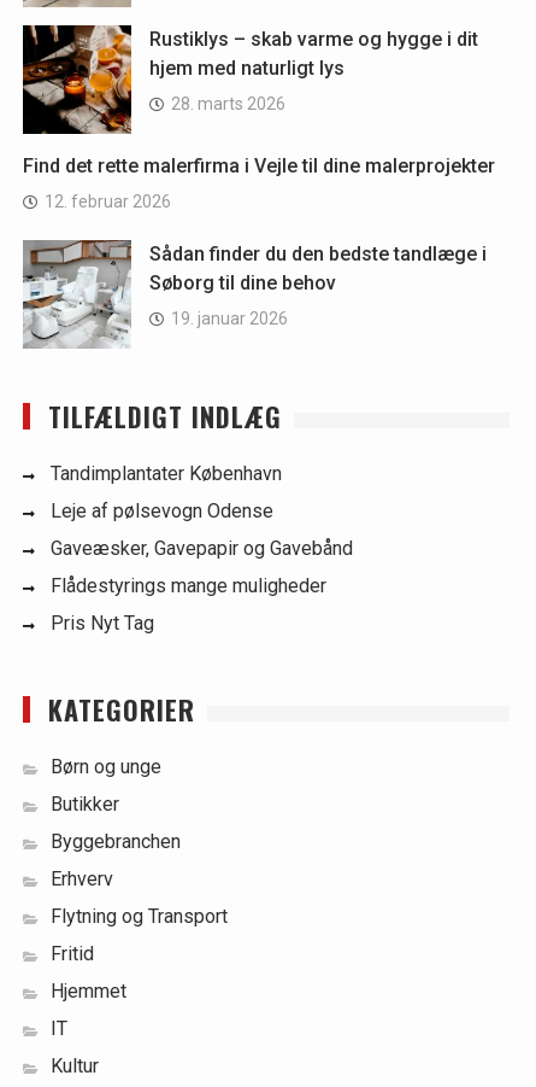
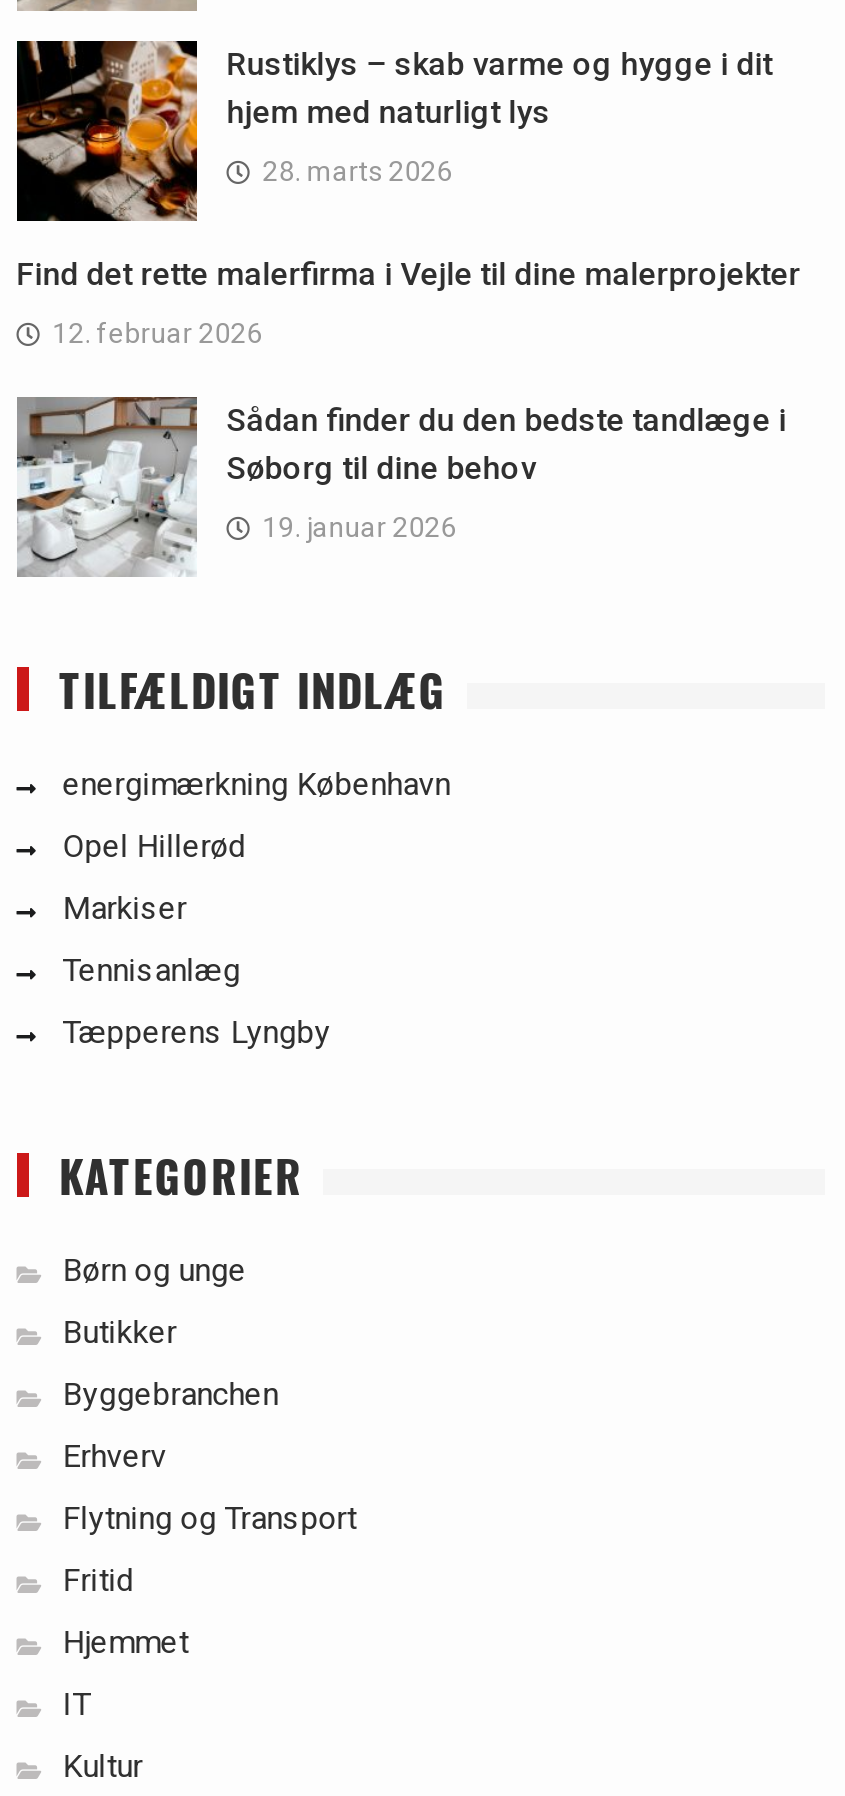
[50,462,281,485] Tandimplantater København -> [62,766,450,804] energimærkning København
[50,500,273,523] Leje af pølsevogn Odense -> [62,828,246,866] Opel Hillerød
[50,537,353,560] Gaveæsker, Gavepapir og Gavebånd -> [62,890,186,928] Markiser
[50,574,326,597] Flådestyrings mange muligheder -> [62,952,240,990] Tennisanlæg
[50,612,154,635] Pris Nyt Tag -> [62,1014,330,1052] Tæpperens Lyngby

